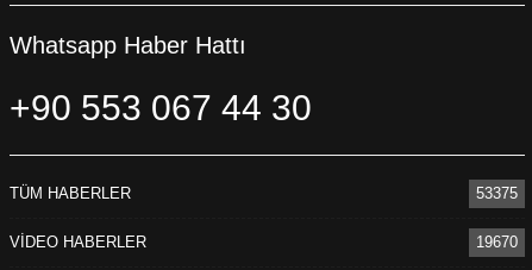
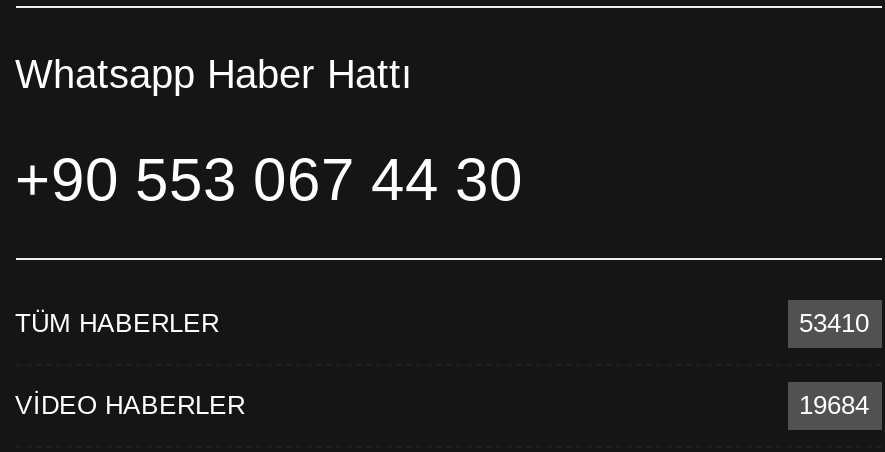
[475,185,517,203] 53375 -> [799,309,869,339] 53410
[475,233,517,251] 19670 -> [799,391,869,421] 19684

